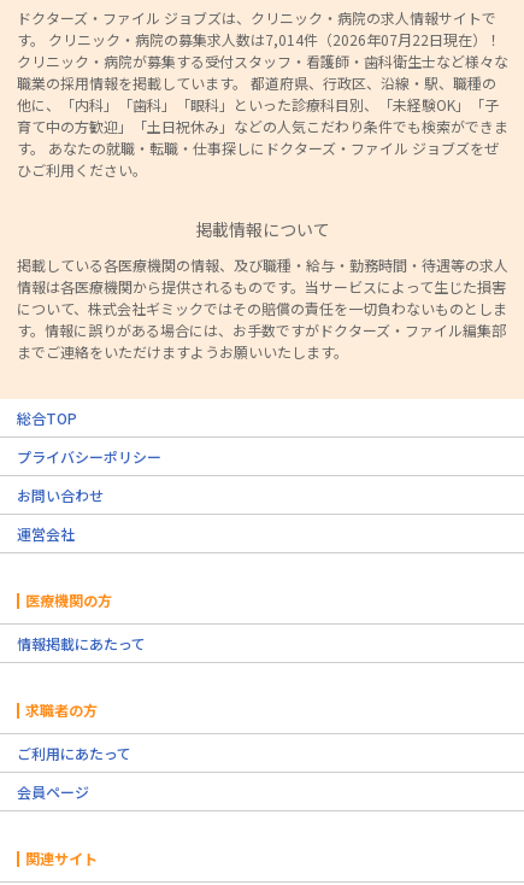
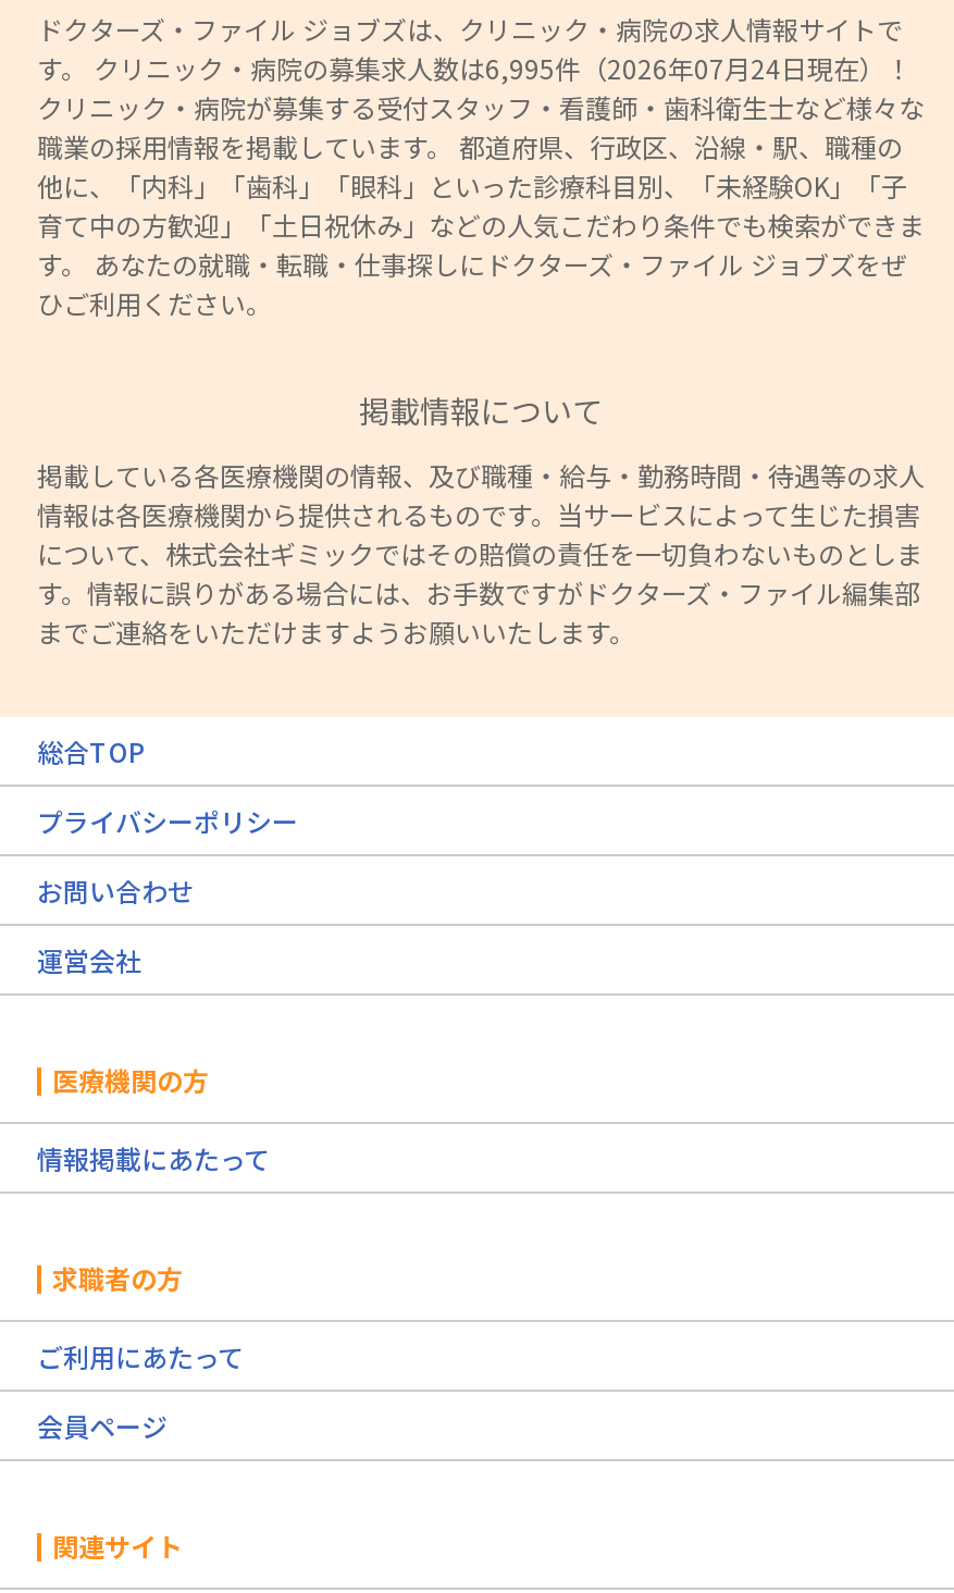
[17,29,501,50] す。 クリニック・病院の募集求人数は7,014件（2026年07月22日現在）！ -> [37,50,912,87] す。 クリニック・病院の募集求人数は6,995件（2026年07月24日現在）！

